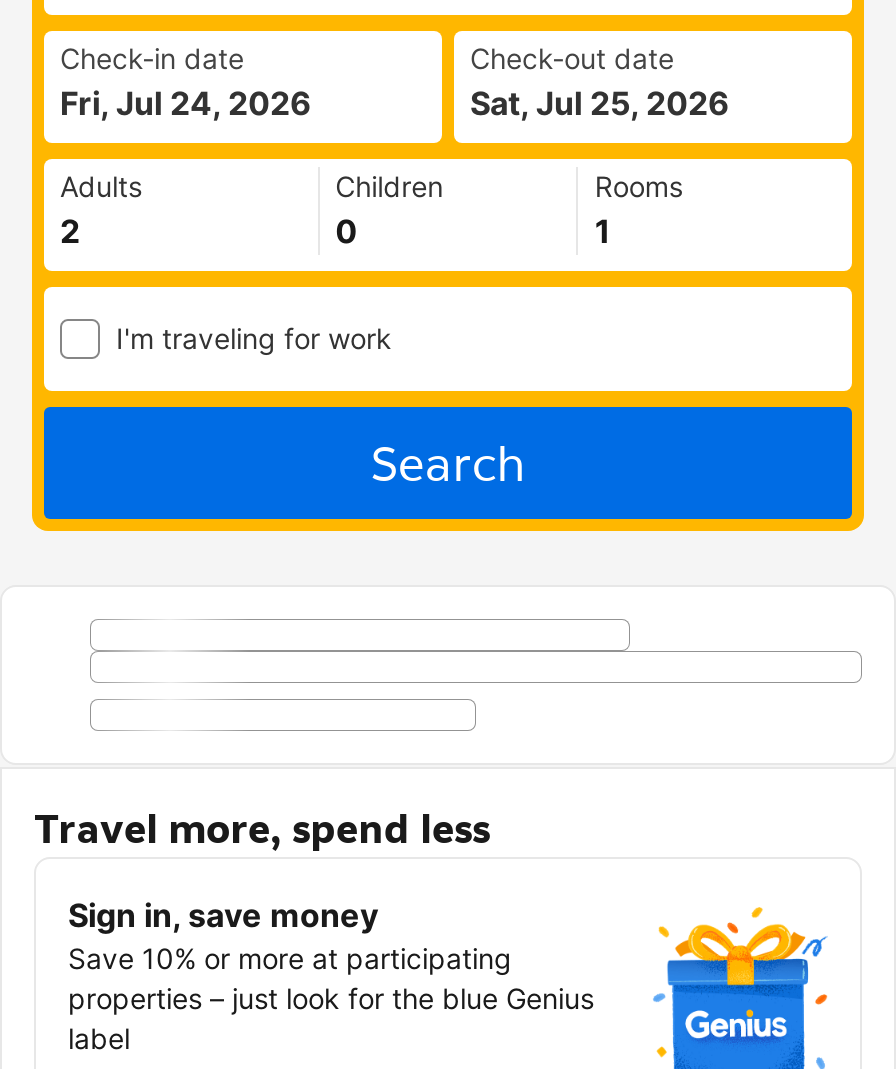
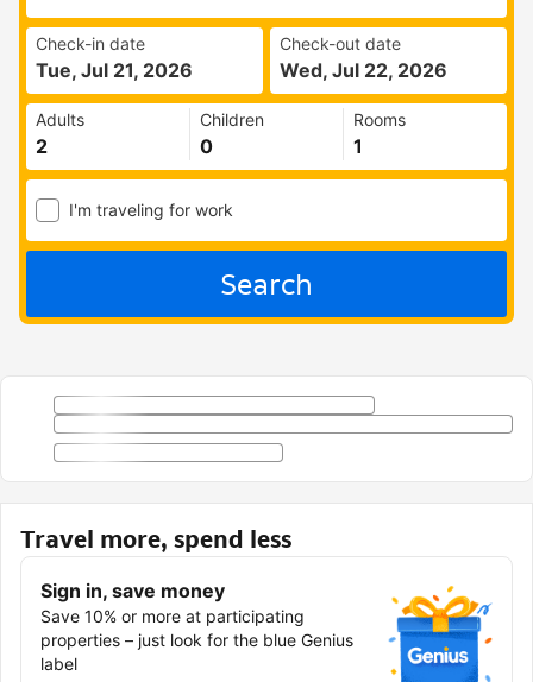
[60,83,312,123] Fri, Jul 24, 2026 -> [36,58,193,82] Tue, Jul 21, 2026
[470,83,730,123] Sat, Jul 25, 2026 -> [280,58,447,82] Wed, Jul 22, 2026

